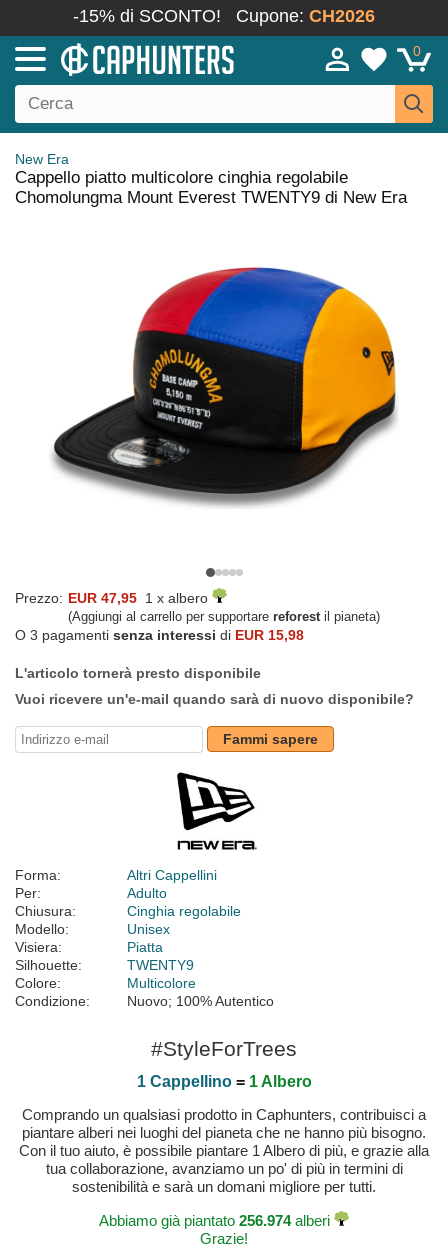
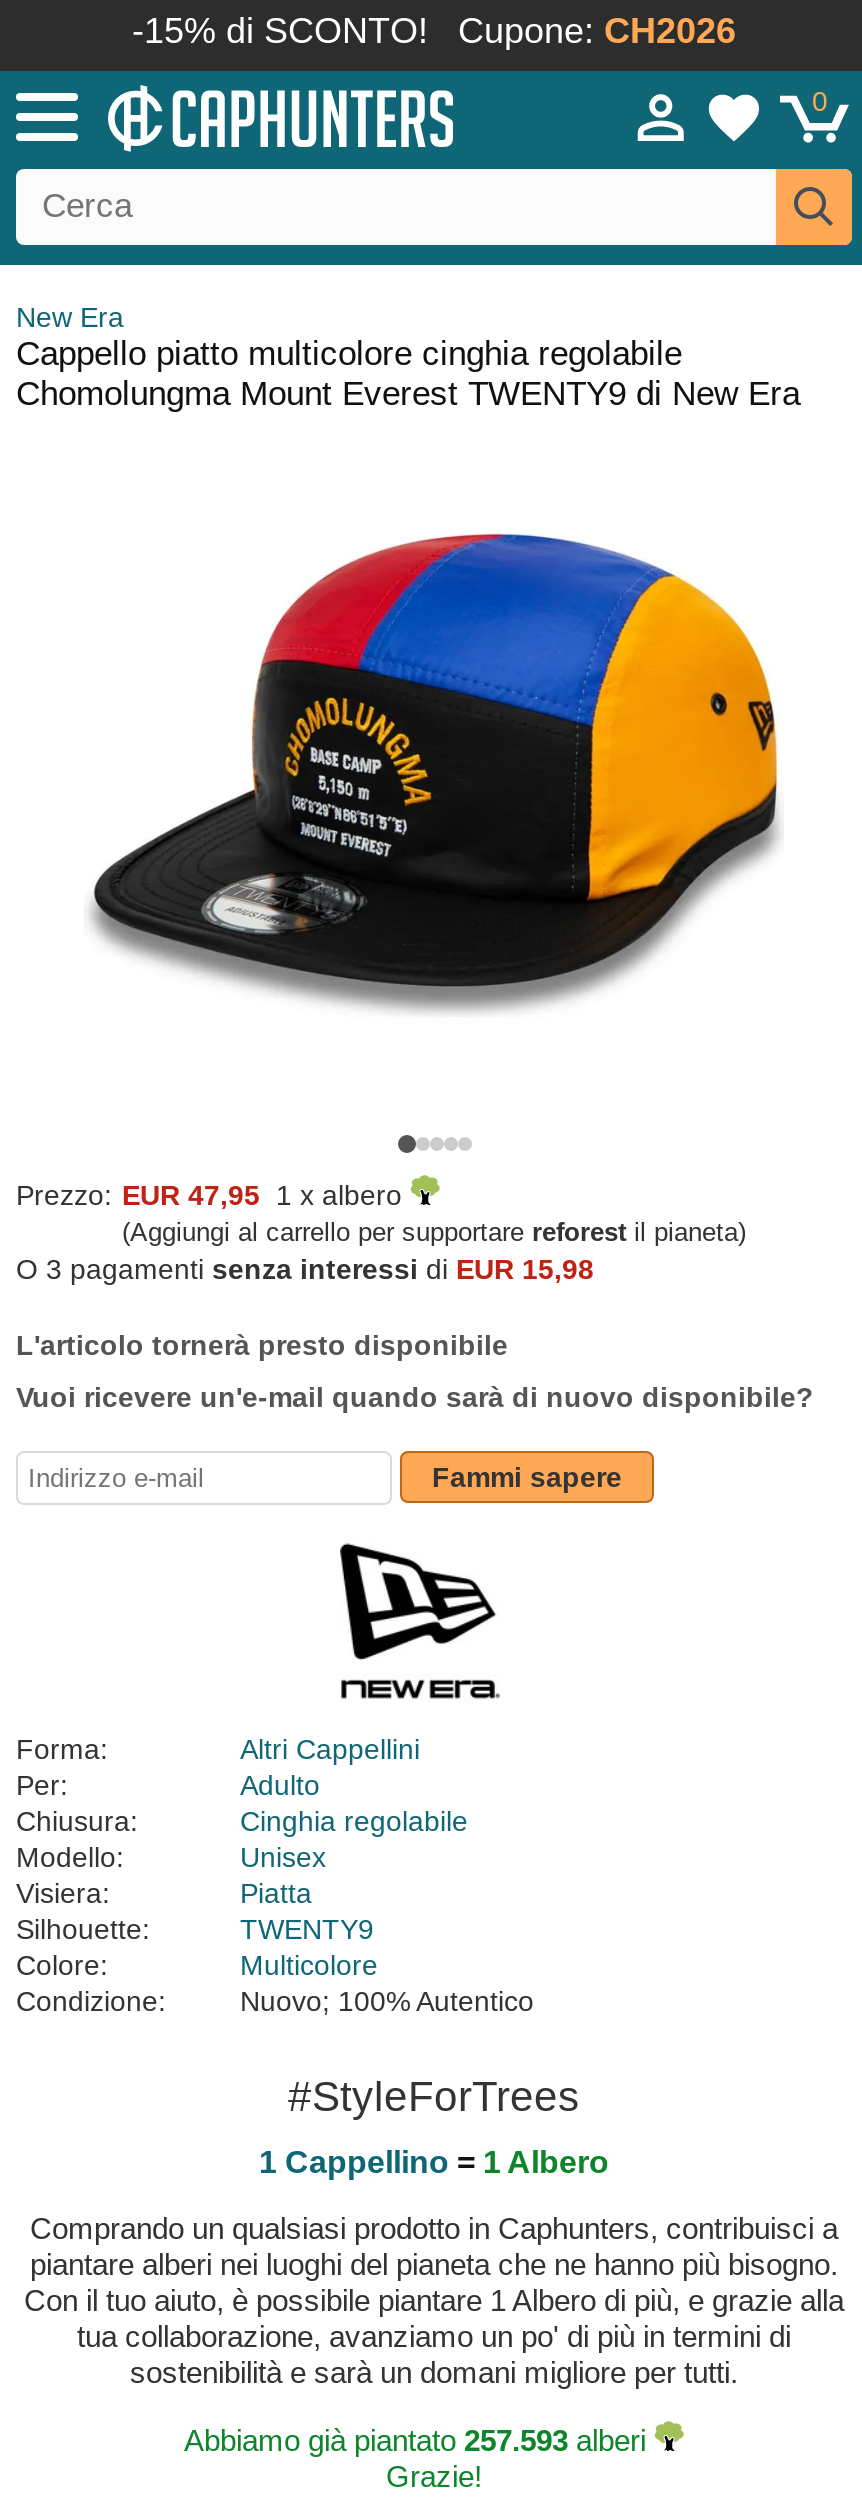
[99,1212,334,1229] Abbiamo già piantato 256.974 alberi -> [184,2424,654,2458] Abbiamo già piantato 257.593 alberi

